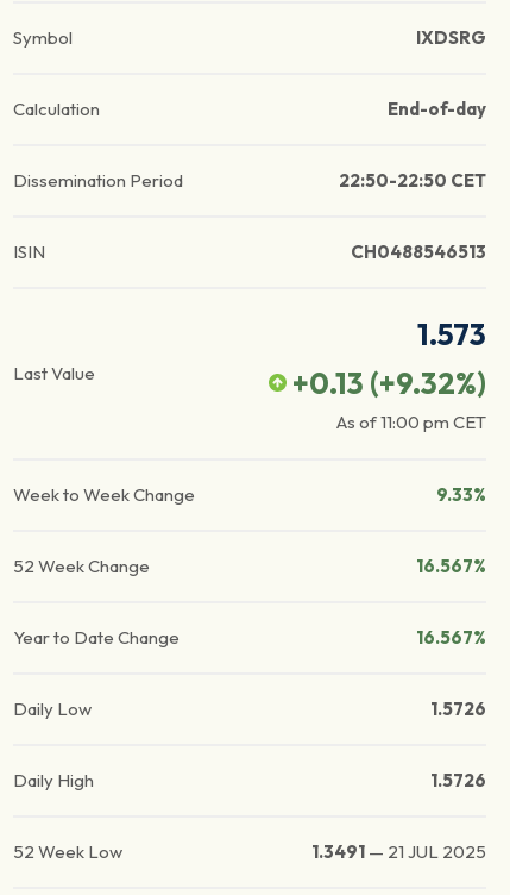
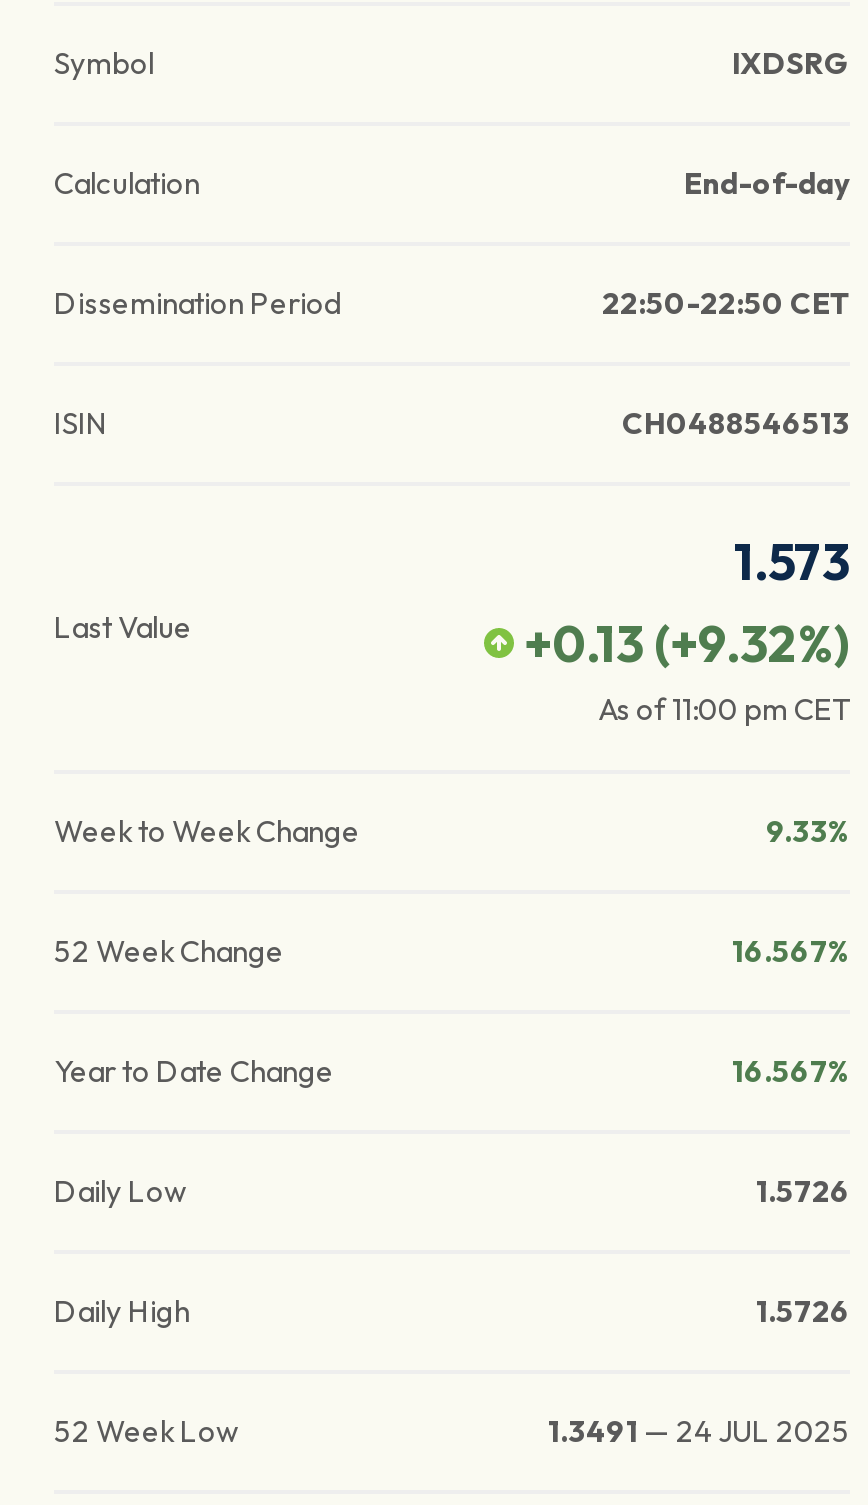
[311,840,486,863] 1.3491 — 21 JUL 2025 -> [548,1412,850,1450] 1.3491 — 24 JUL 2025

